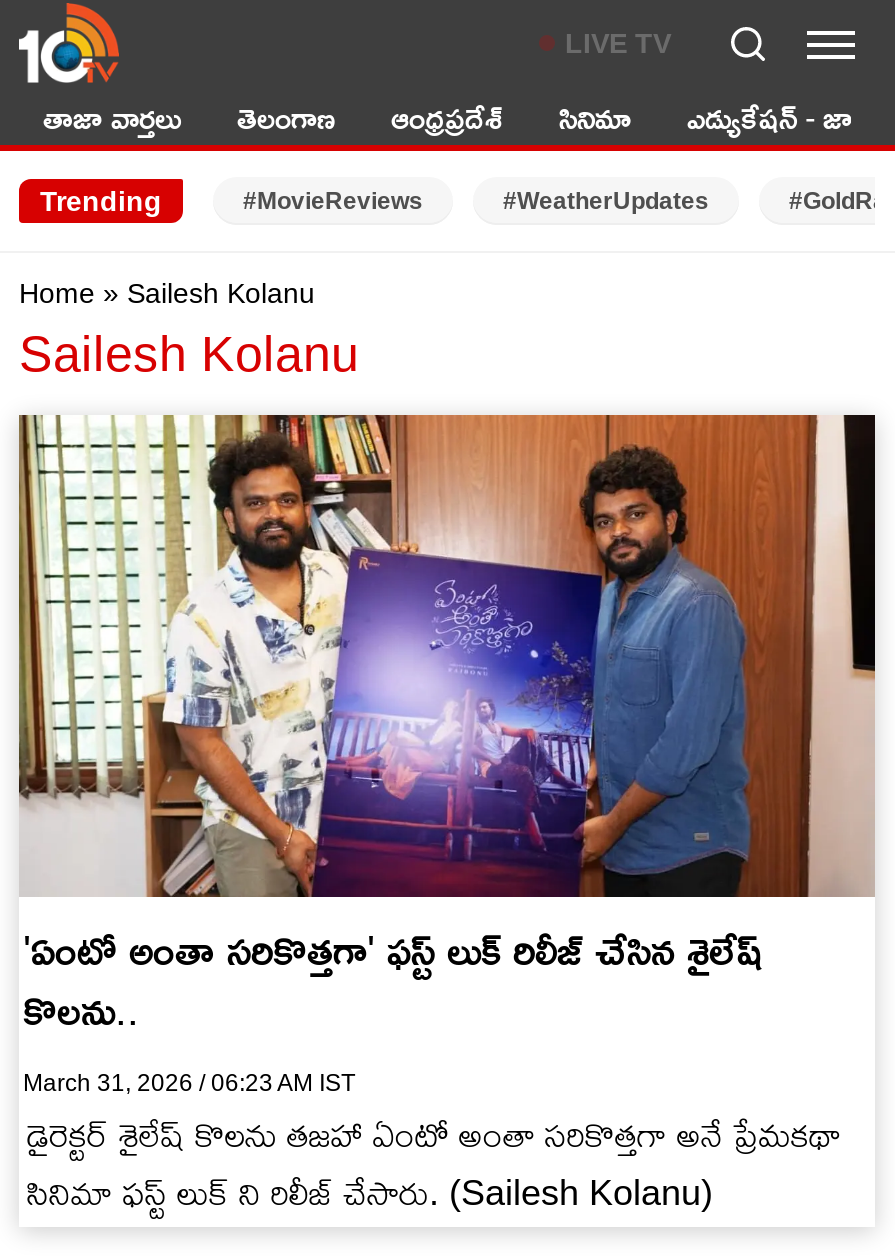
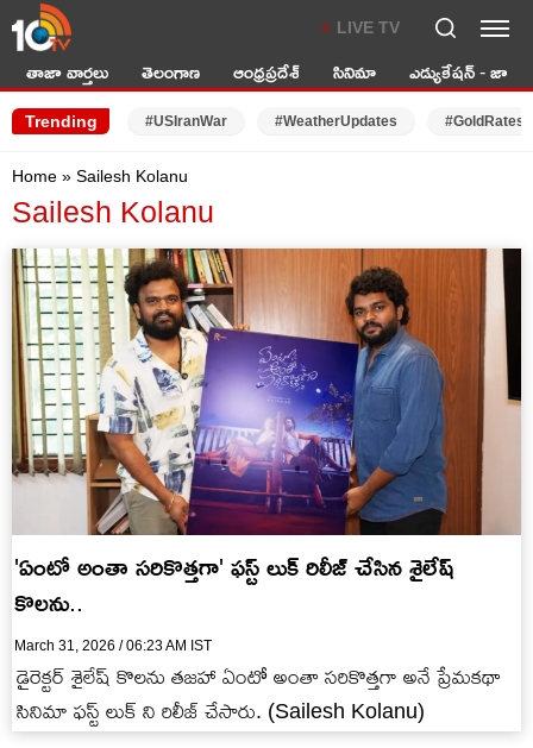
[243,187,423,215] #MovieReviews -> [145,113,227,130] #USIranWar

